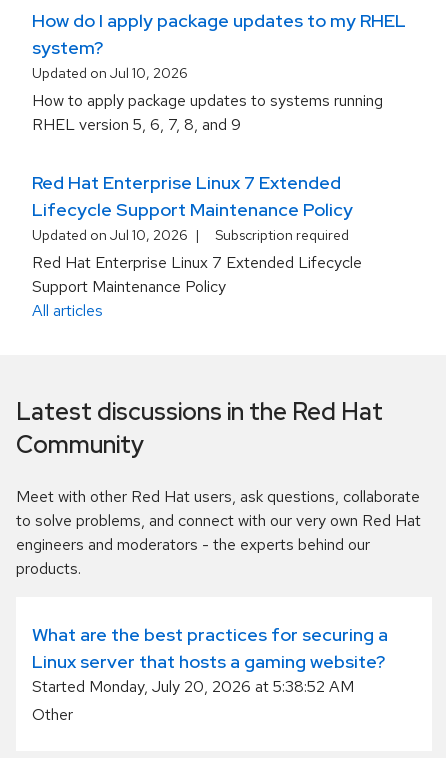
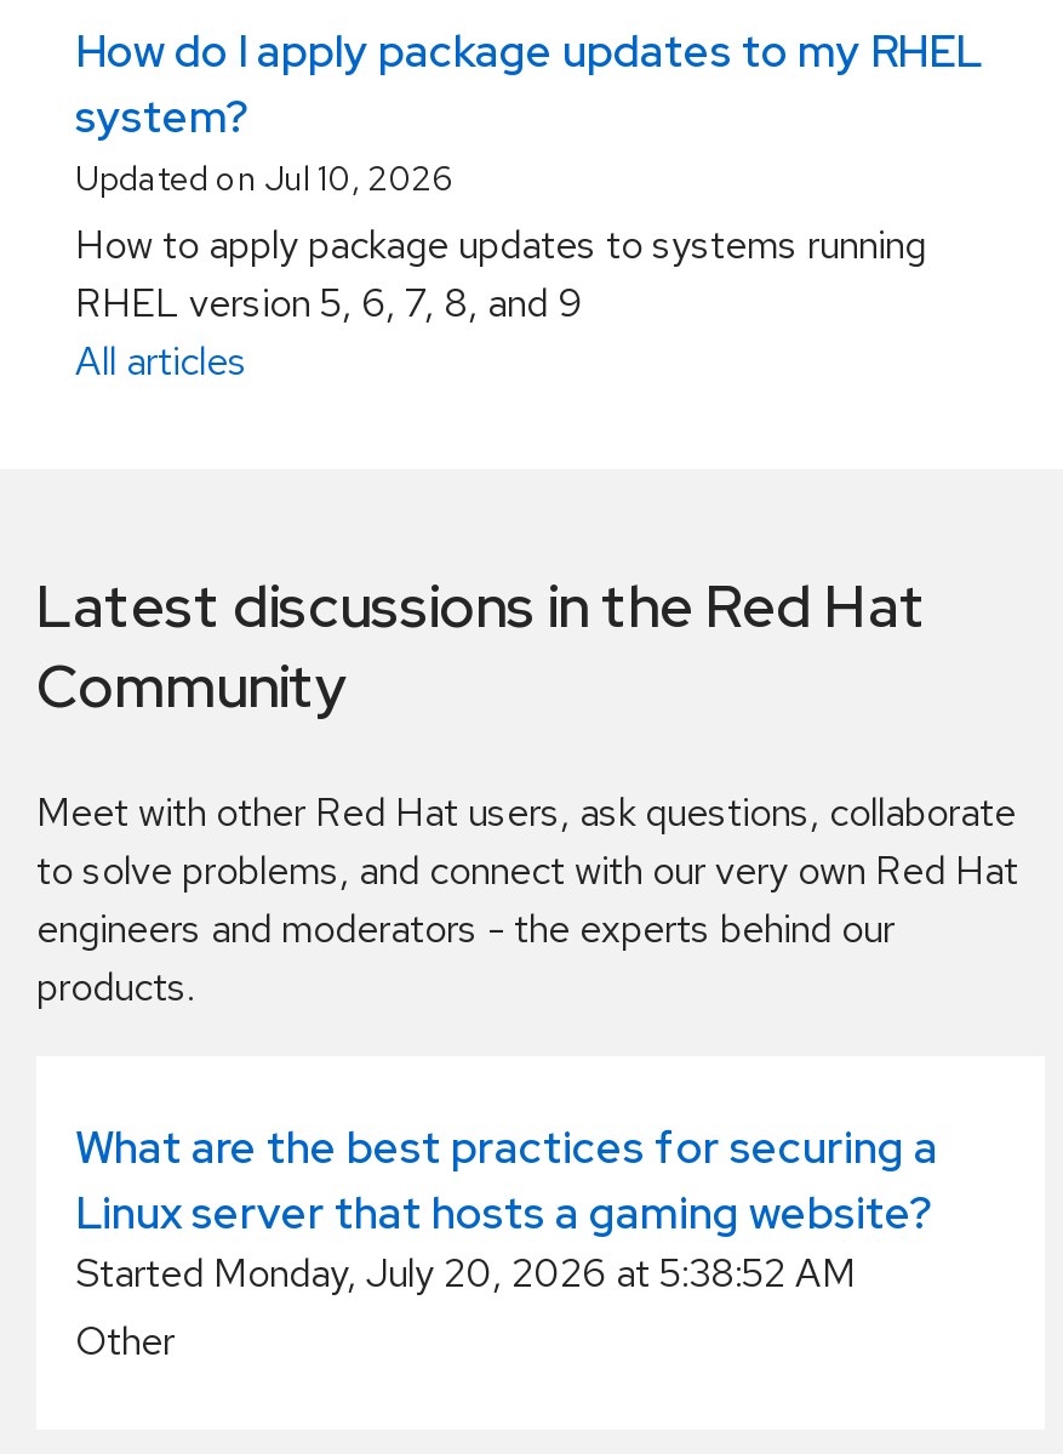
[32,171,362,297] Red Hat Enterprise Linux 7 Extended | Lifecycle Support Maintenance Policy | Updated on Jul 10, 2026 | Subscription required | Red Hat Enterprise Linux 7 Extended Lifecycle | Support Maintenance Policy -> none

